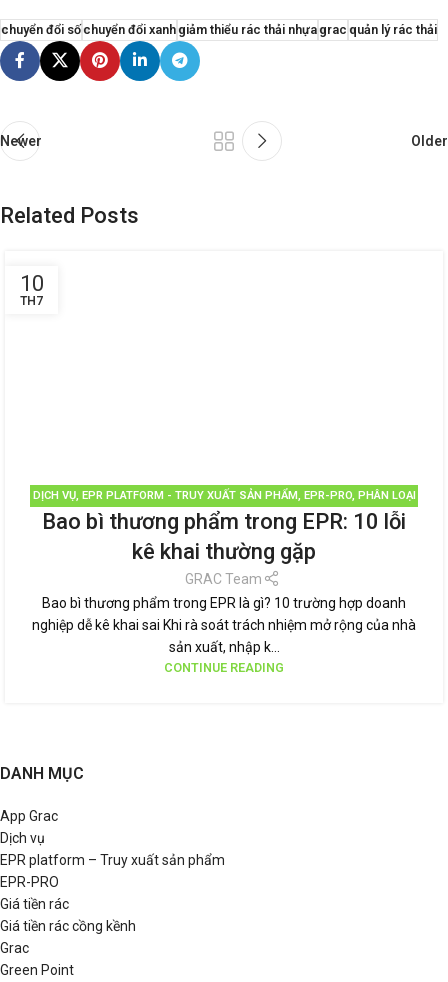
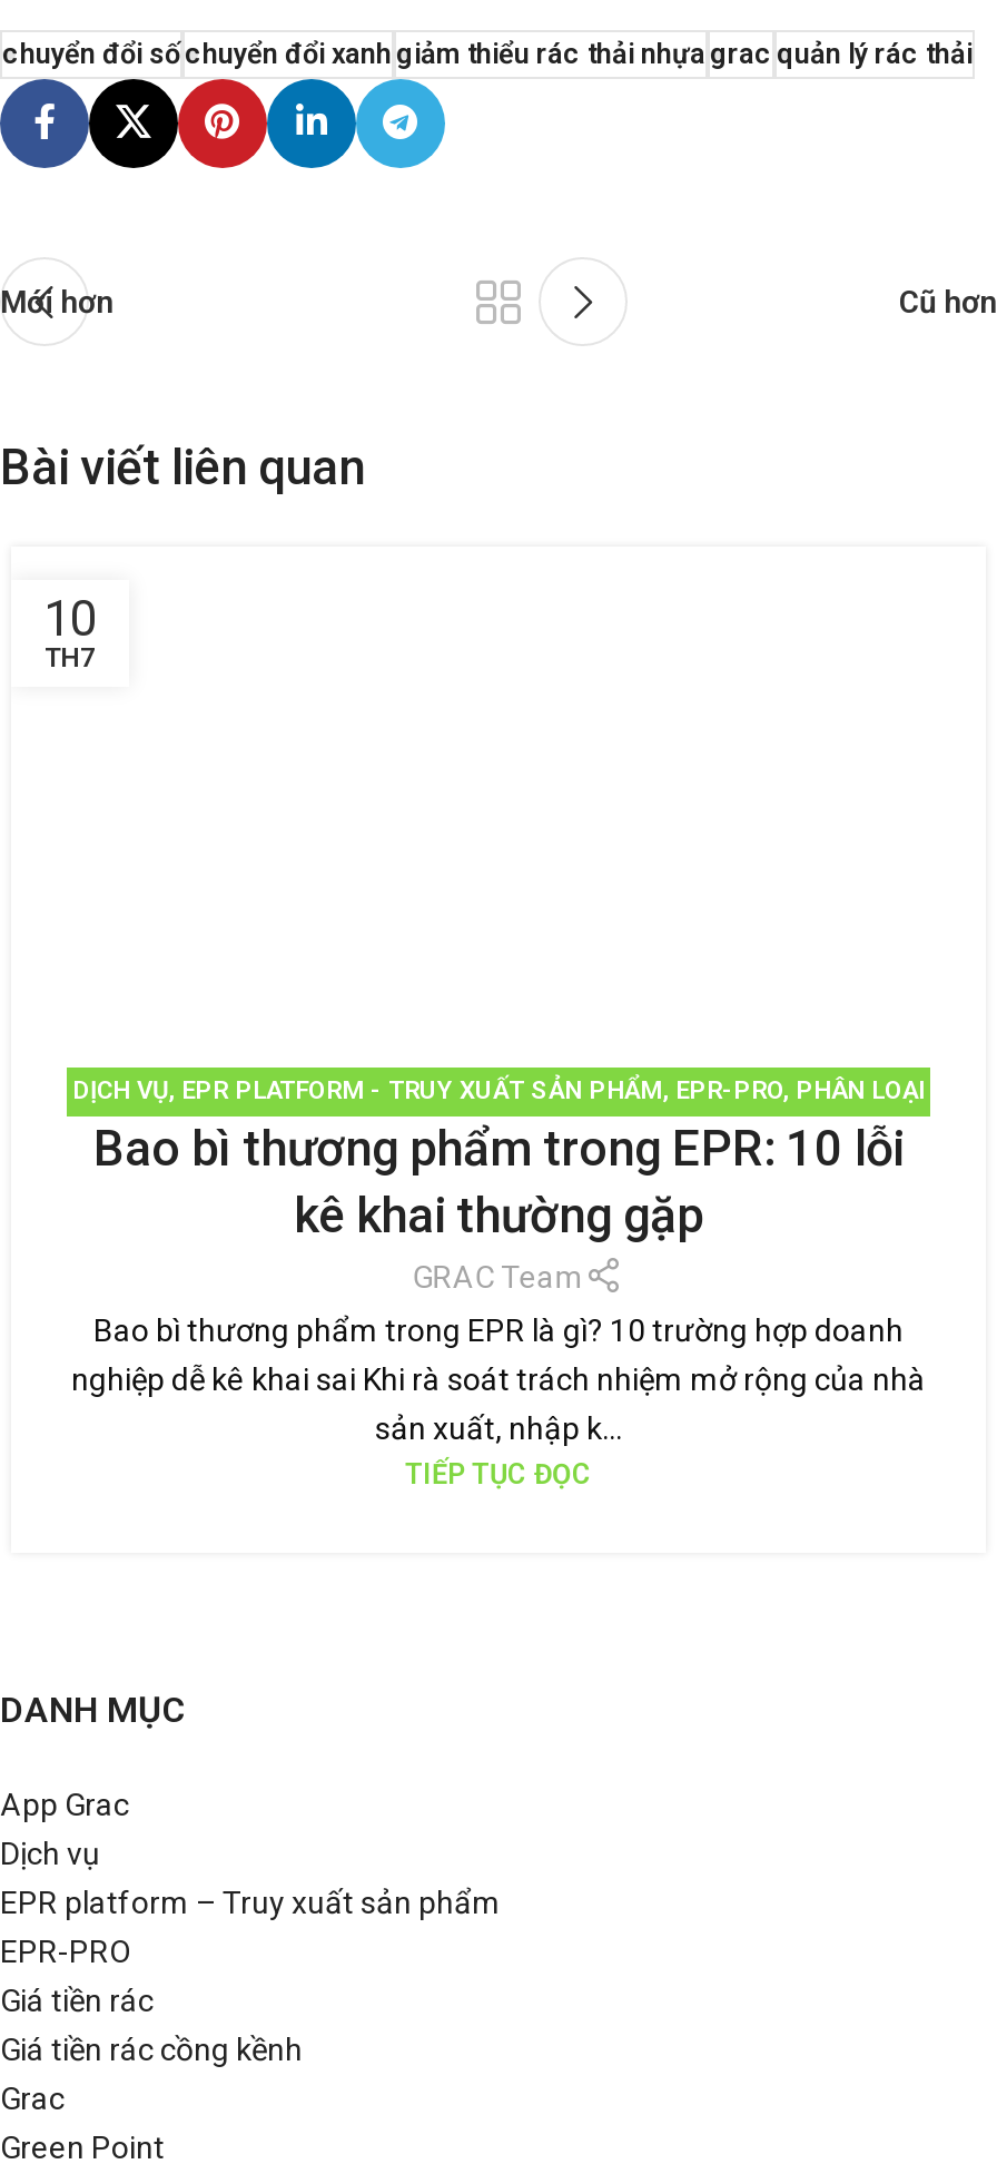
[0,133,448,149] Newer | Older -> [0,283,997,319] Mới hơn | Cũ hơn
[0,203,139,228] Related Posts -> [0,439,365,495] Bài viết liên quan
[164,660,284,675] CONTINUE READING -> [405,1456,592,1490] TIẾP TỤC ĐỌC

